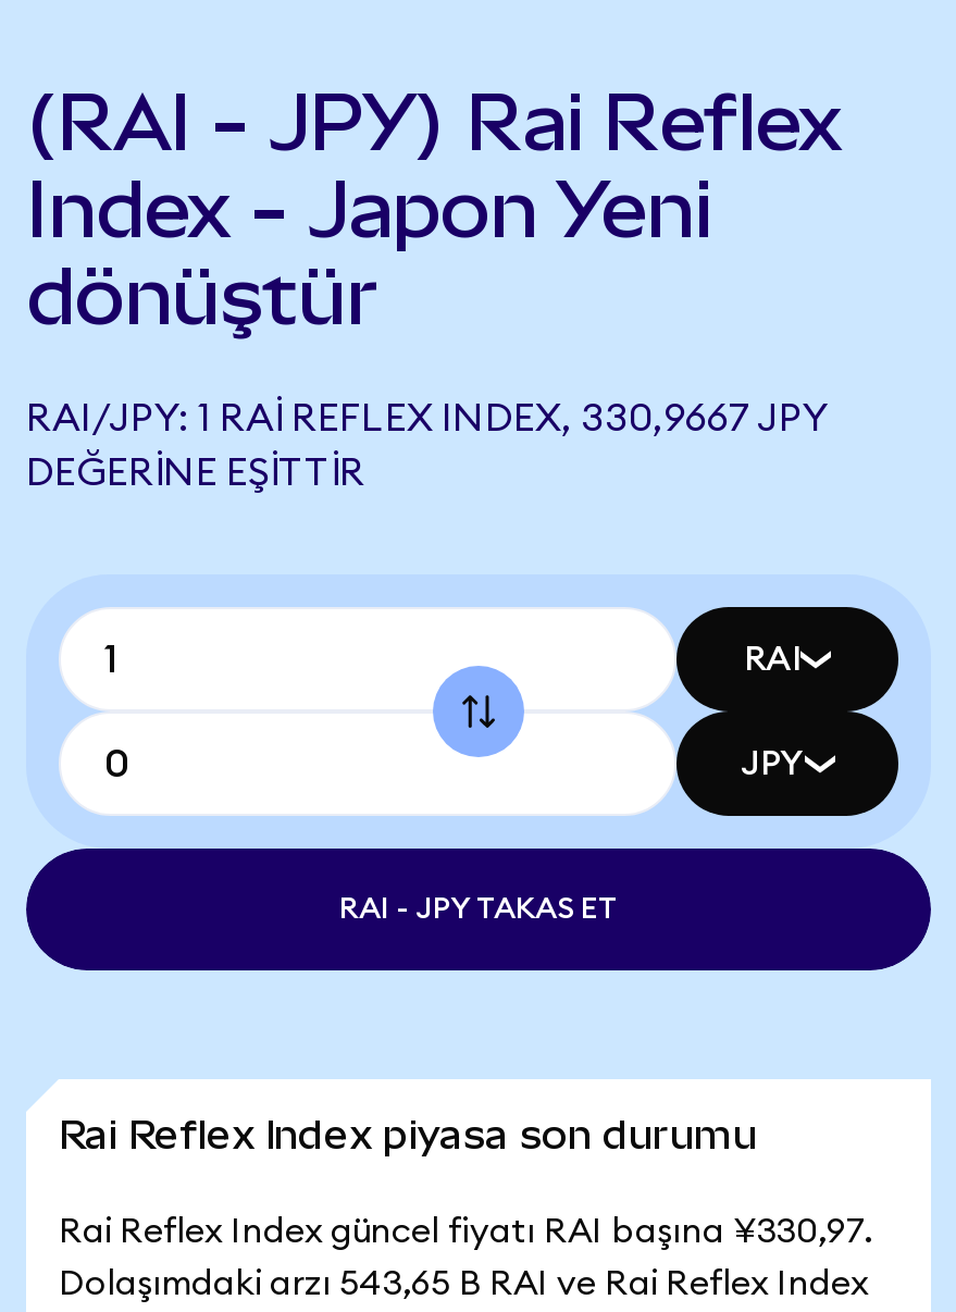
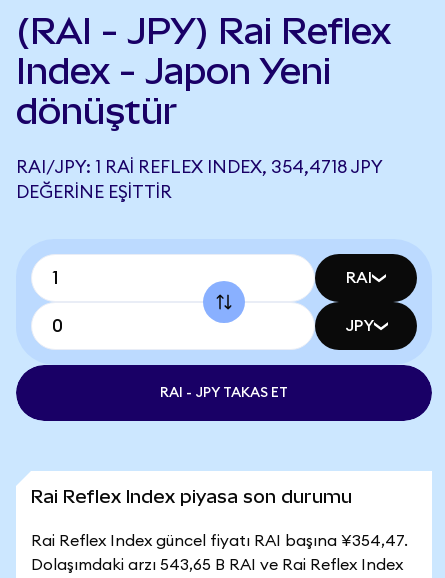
[26,398,827,437] RAI/JPY: 1 RAI REFLEX INDEX, 330,9667 JPY -> [16,158,382,176] RAI/JPY: 1 RAI REFLEX INDEX, 354,4718 JPY
[59,1214,872,1249] Rai Reflex Index güncel fiyatı RAI başına ¥330,97. -> [31,533,408,549] Rai Reflex Index güncel fiyatı RAI başına ¥354,47.

